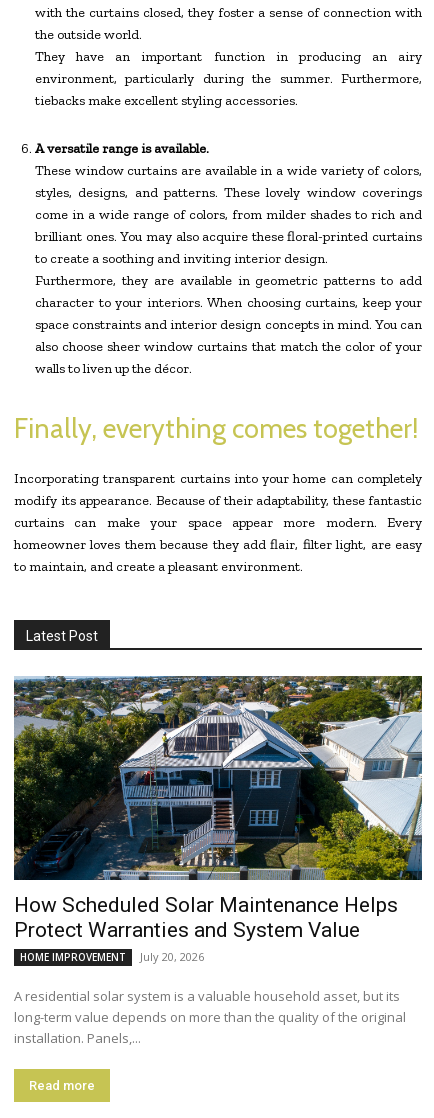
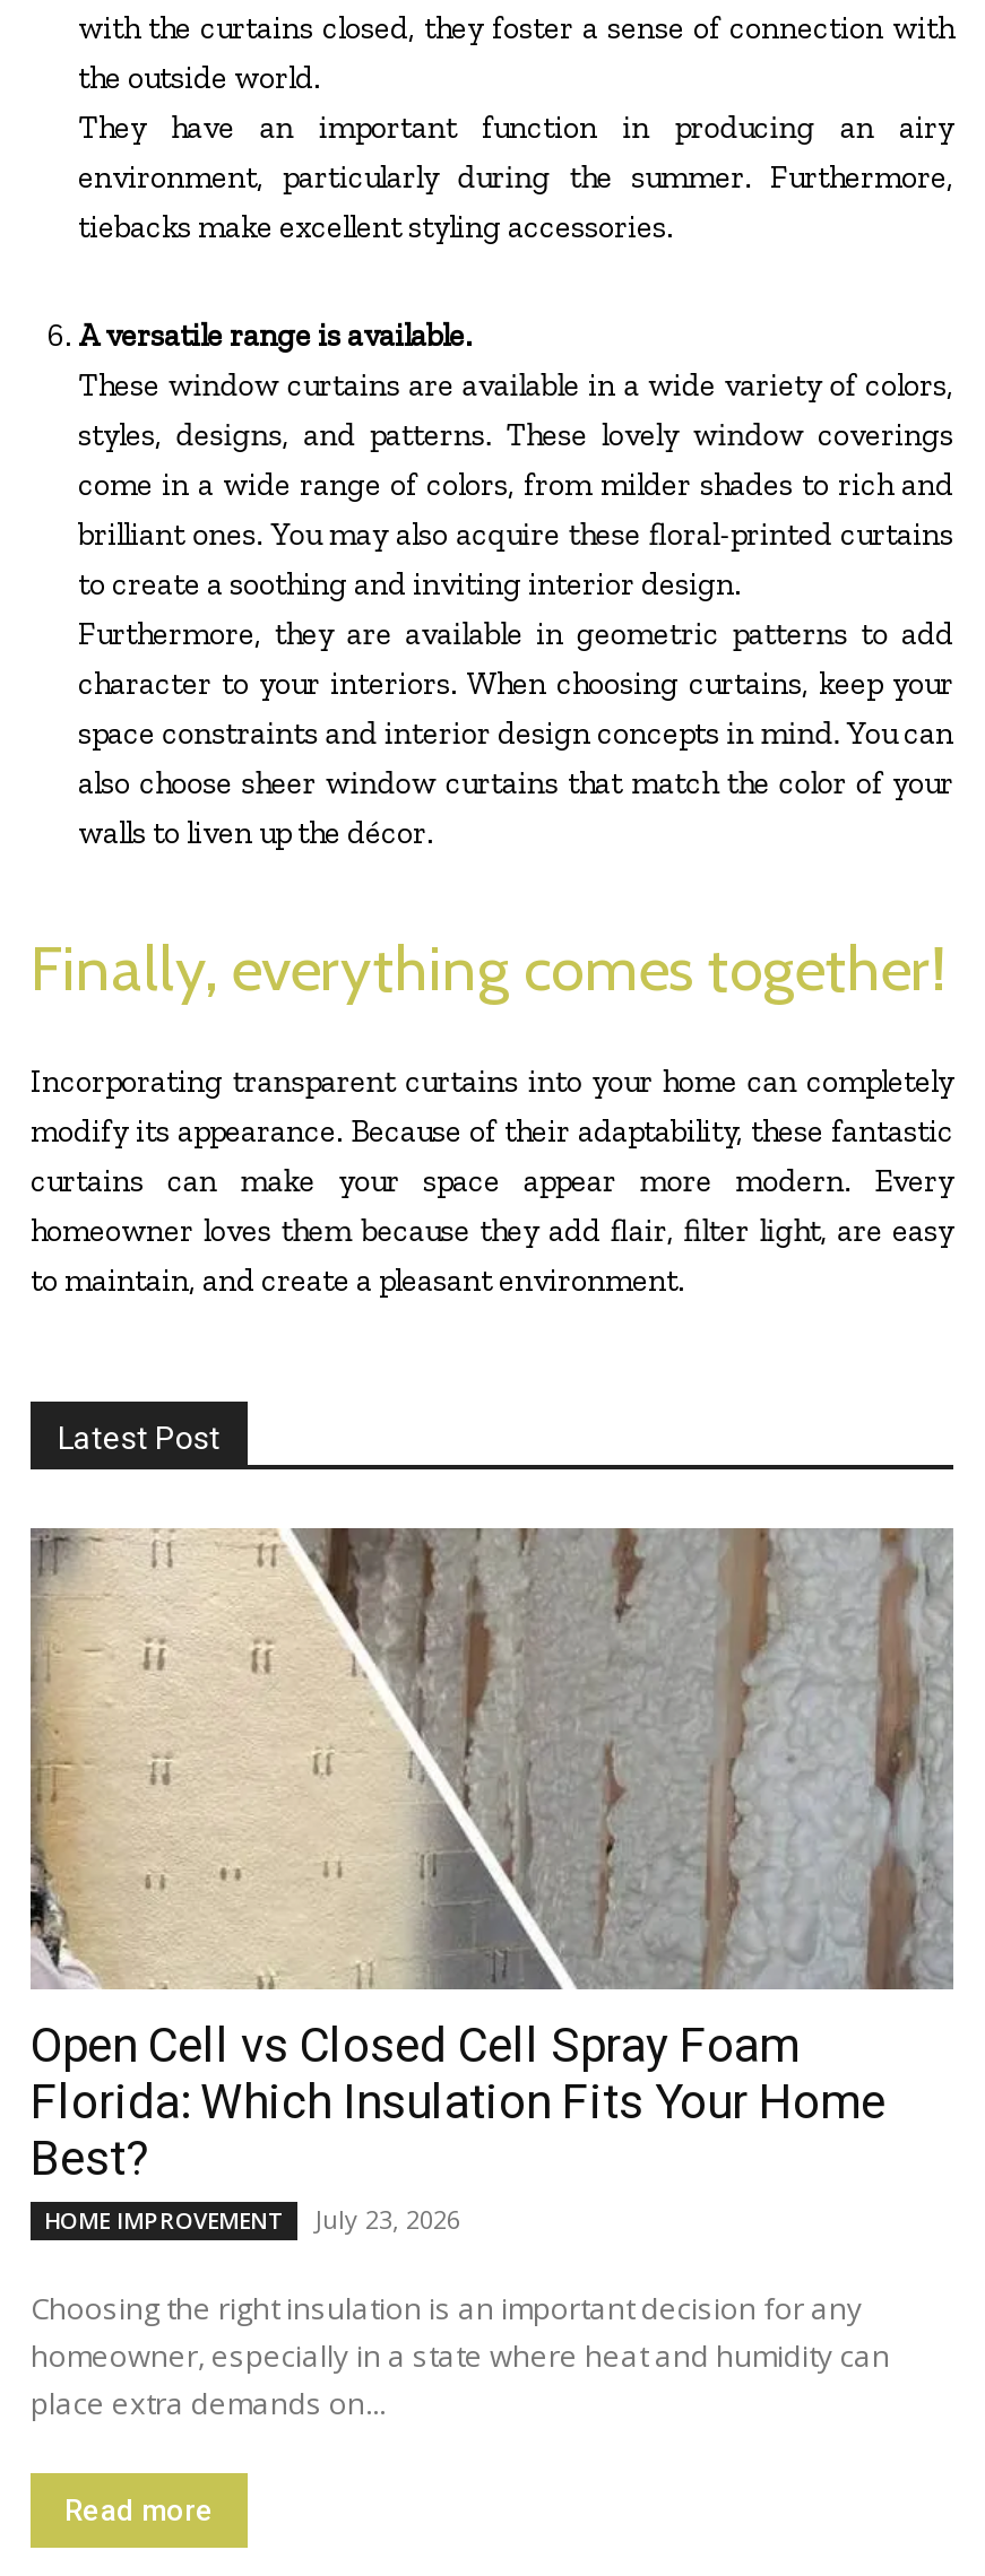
[13,675,422,942] [image] | How Scheduled Solar Maintenance Helps | Protect Warranties and System Value -> [28,1526,953,2185] [image] | Open Cell vs Closed Cell Spray Foam | Florida: Which Insulation Fits Your Home | Best?
[20,949,204,964] HOME IMPROVEMENT July 20, 2026 -> [44,2201,460,2235] HOME IMPROVEMENT July 23, 2026
[14,987,406,1047] A residential solar system is a valuable household asset, but its | long-term value depends on more than the quality of the original | installation. Panels,... -> [31,2287,890,2423] Choosing the right insulation is an important decision for any | homeowner, especially in a state where heat and humidity can | place extra demands on...

